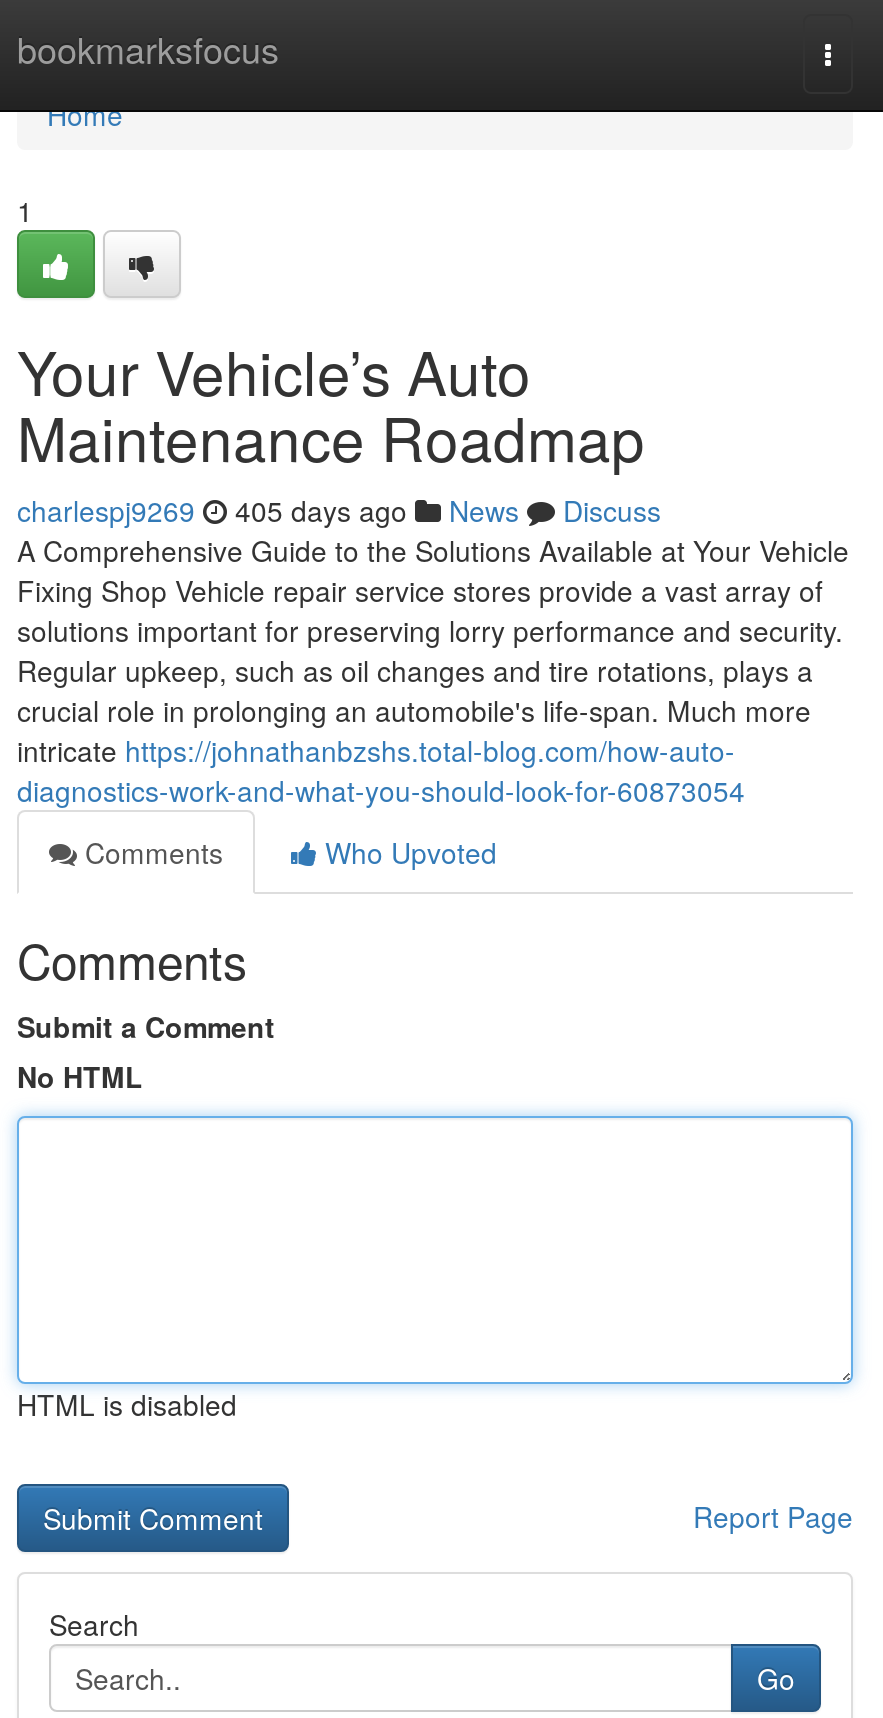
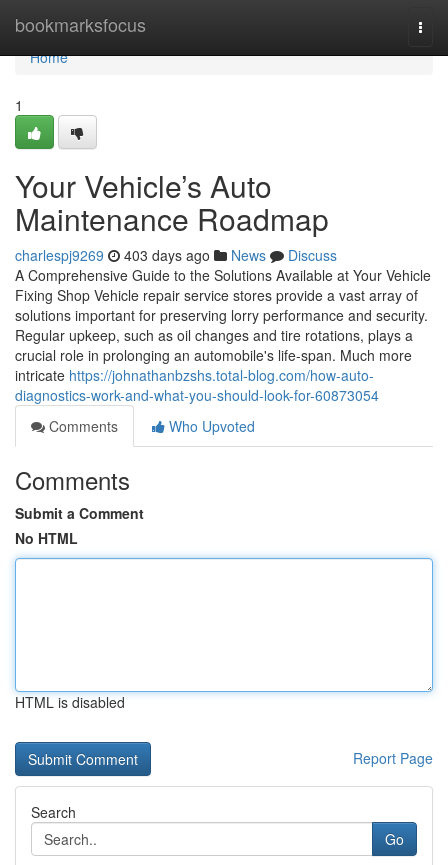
[17,490,661,530] charlespj9269 405 days ago News Discuss -> [15,245,337,265] charlespj9269 403 days ago News Discuss

